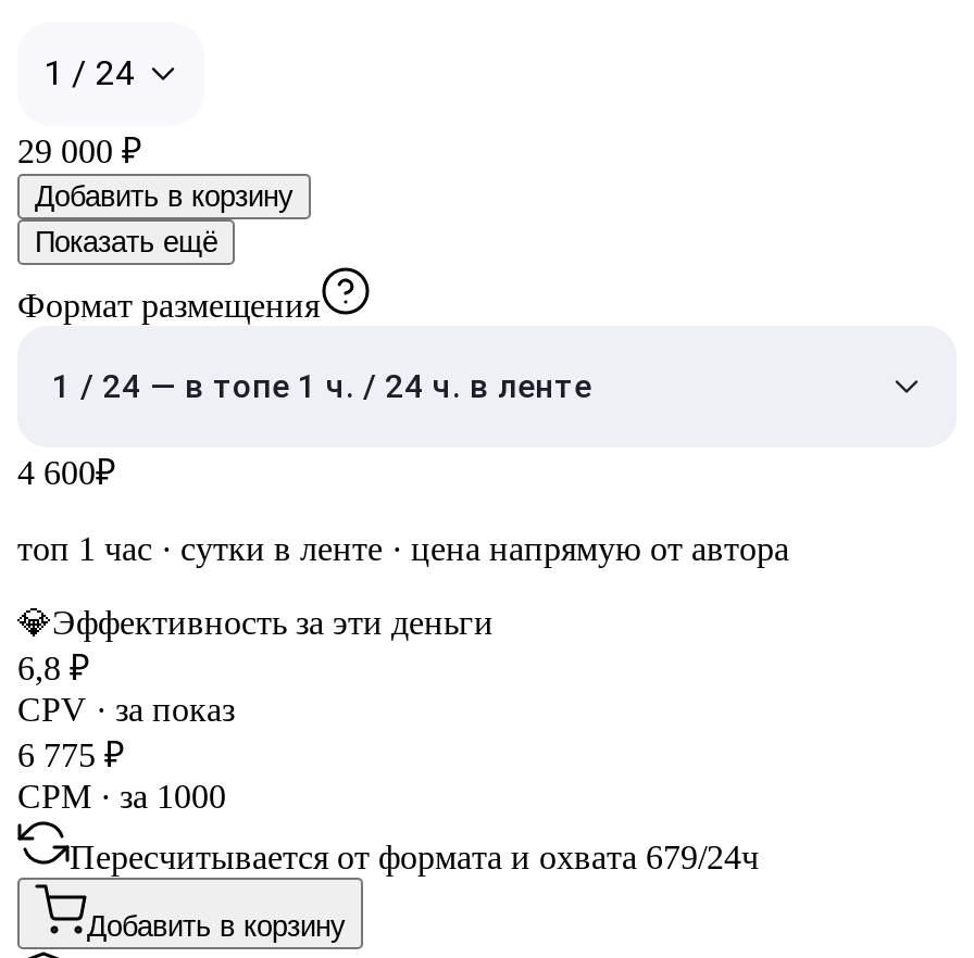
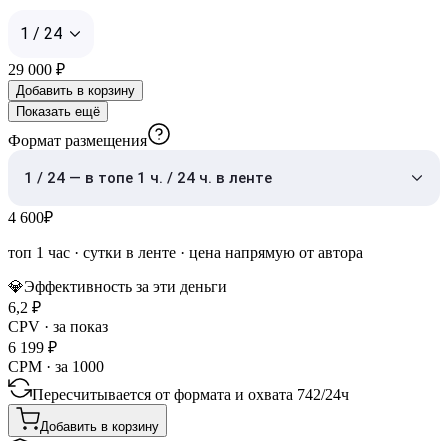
[17,649,89,686] 6,8 ₽ -> [8,299,41,316] 6,2 ₽
[17,736,124,773] 6 775 ₽ -> [8,339,57,356] 6 199 ₽
[70,838,759,875] Пересчитывается от формата и охвата 679/24ч -> [32,386,349,403] Пересчитывается от формата и охвата 742/24ч

